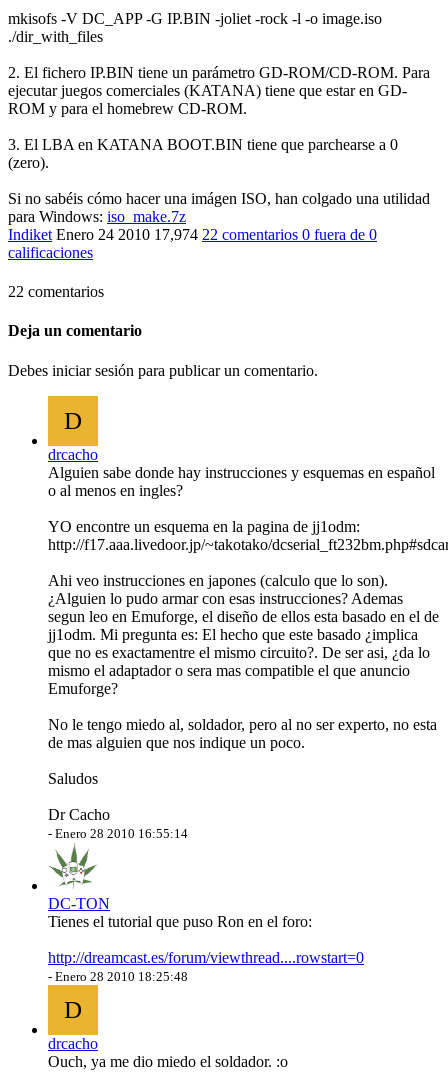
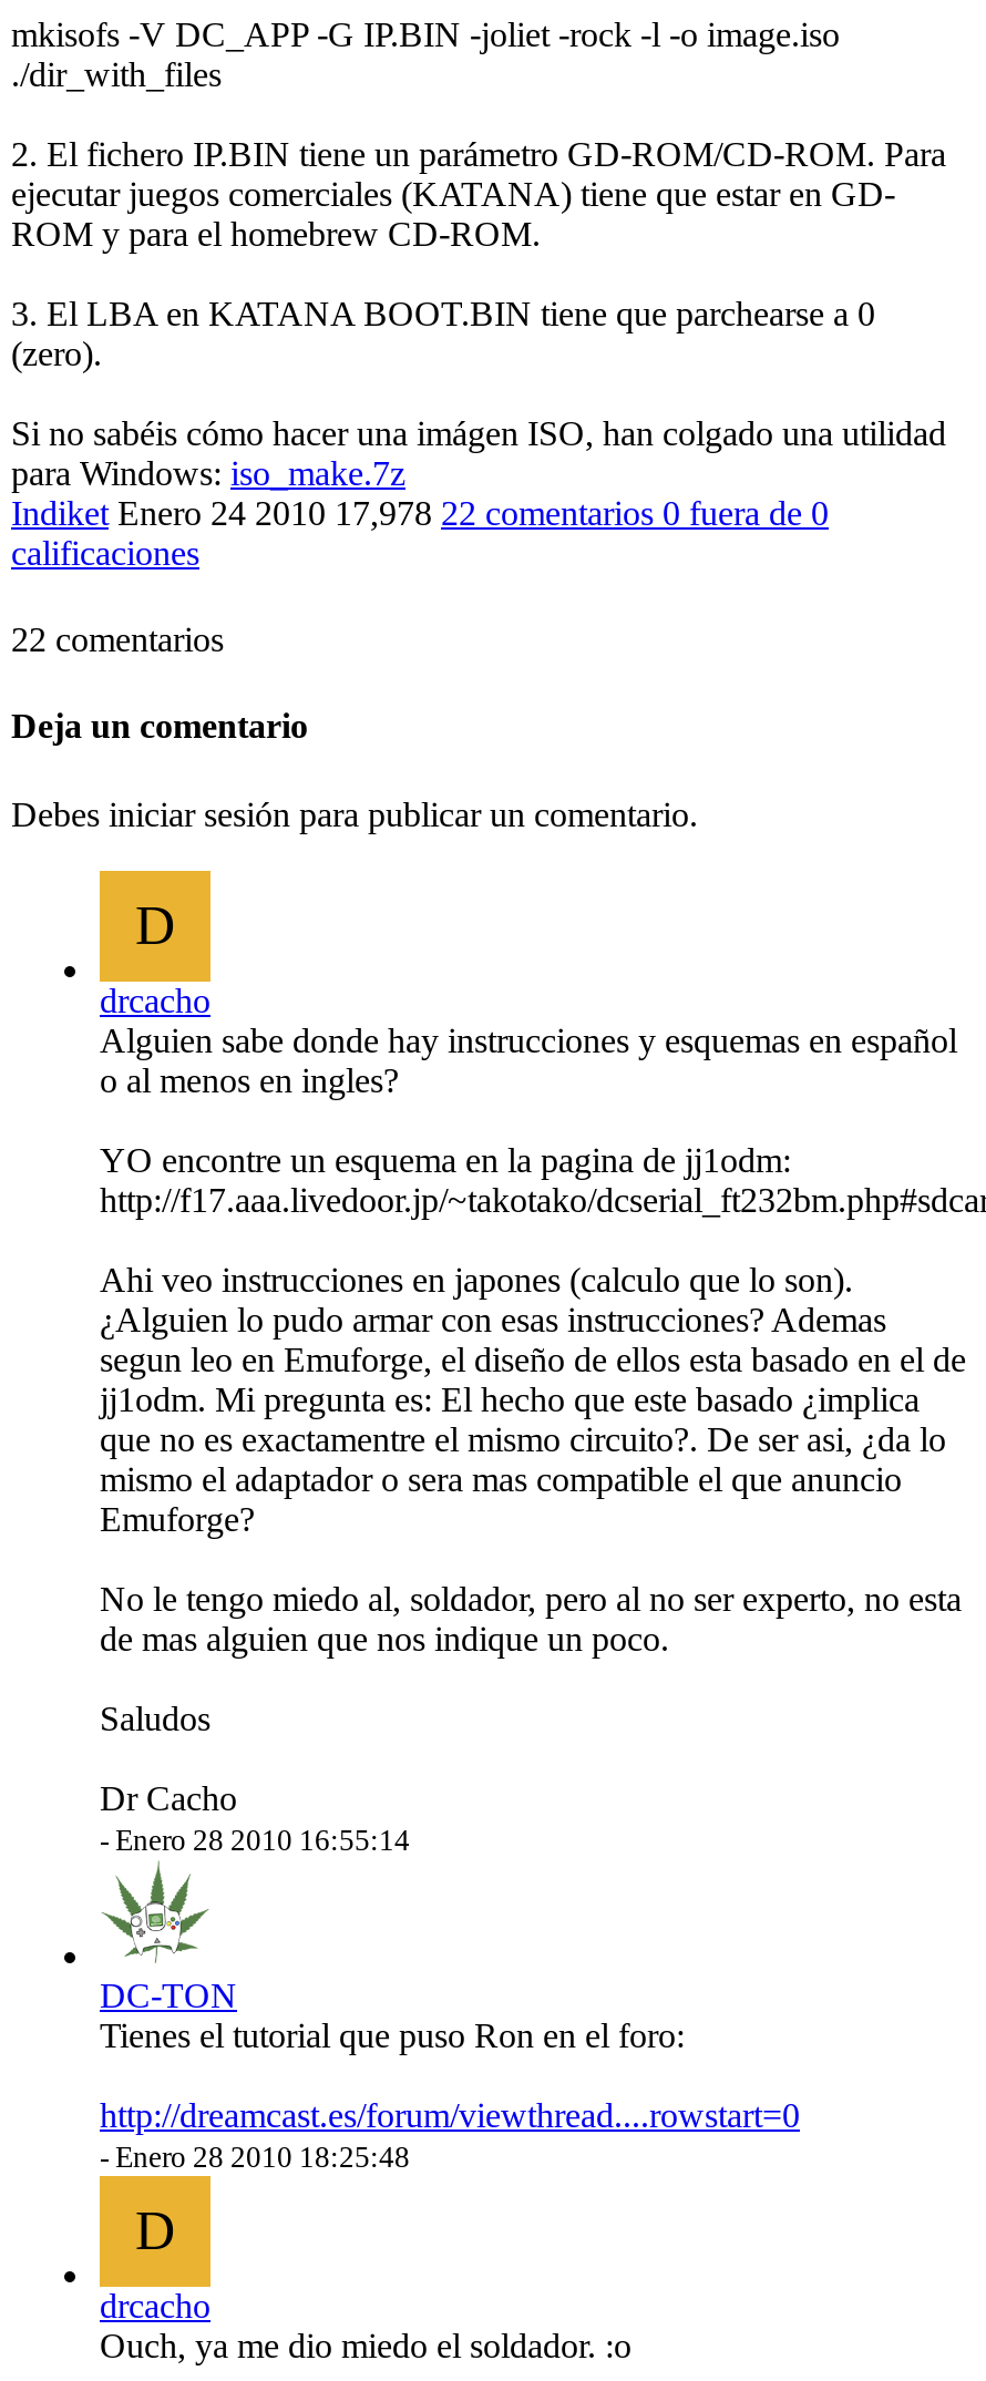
[8,226,377,243] Indiket Enero 24 2010 17,974 22 comentarios 0 fuera de 0 -> [11,494,829,532] Indiket Enero 24 2010 17,978 22 comentarios 0 fuera de 0

